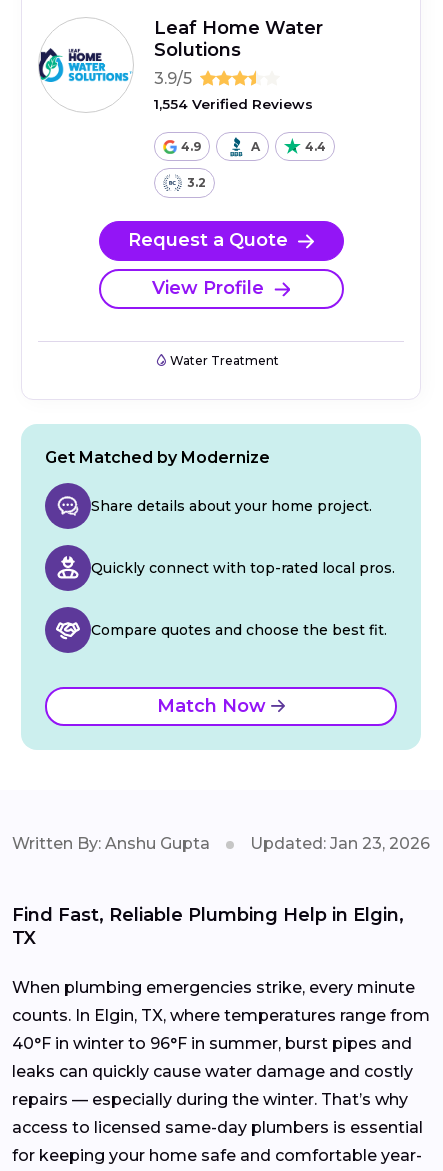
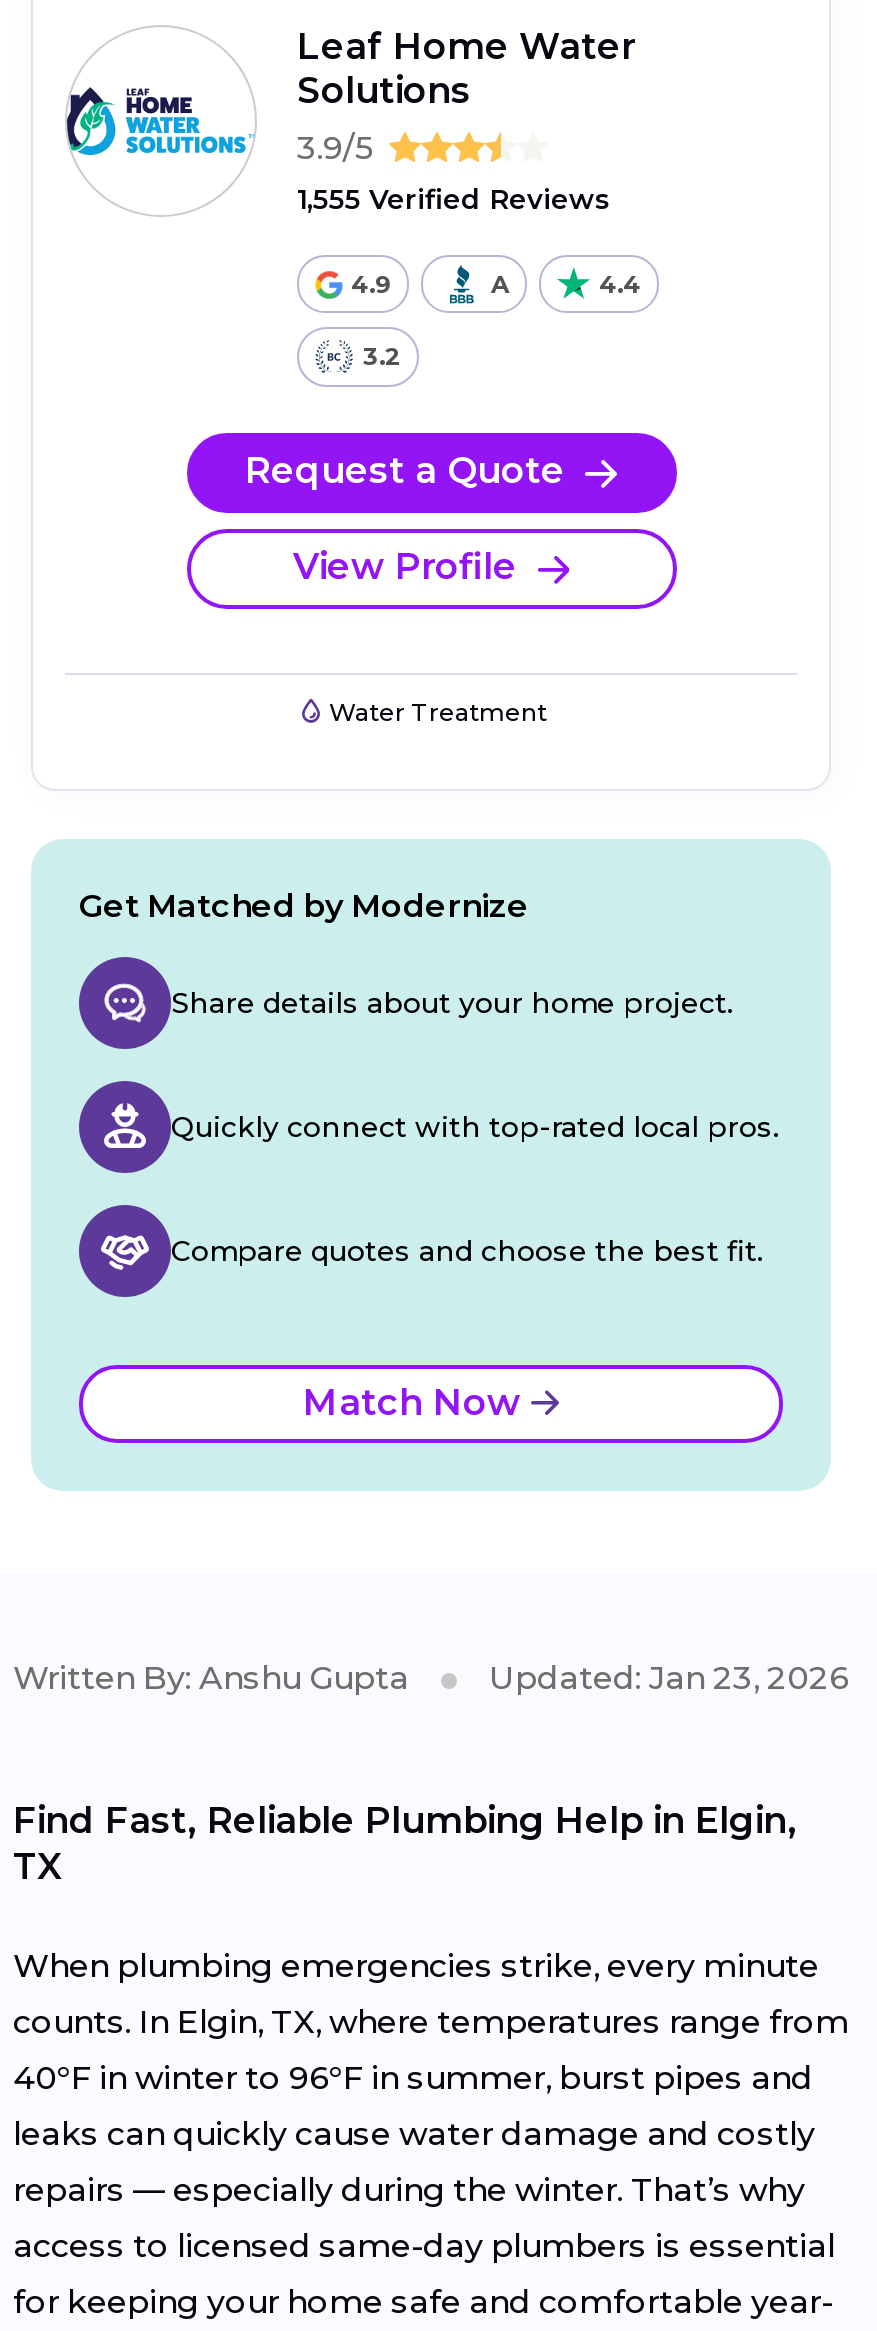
[154,96,313,112] 1,554 Verified Reviews -> [297,183,611,215] 1,555 Verified Reviews

